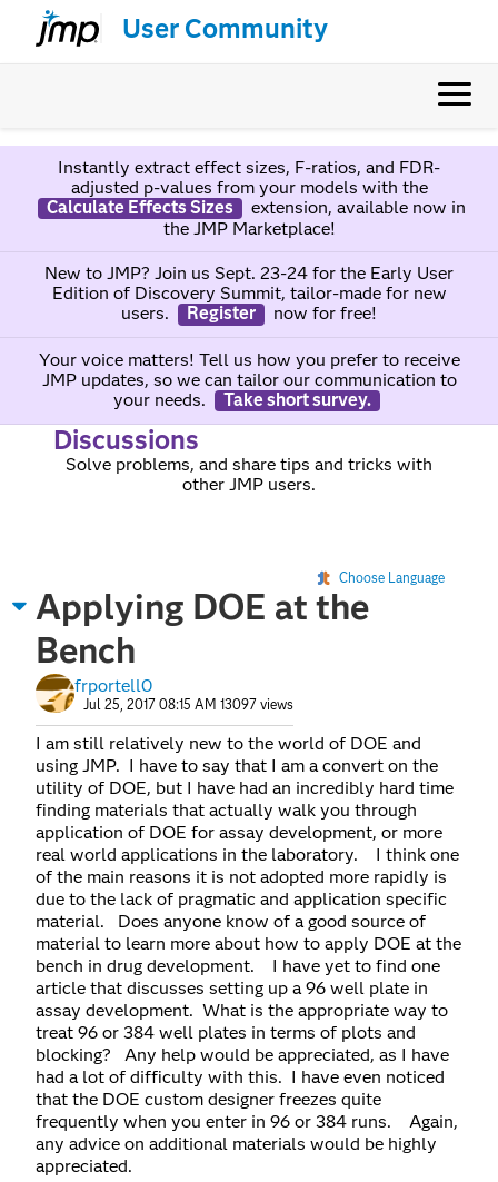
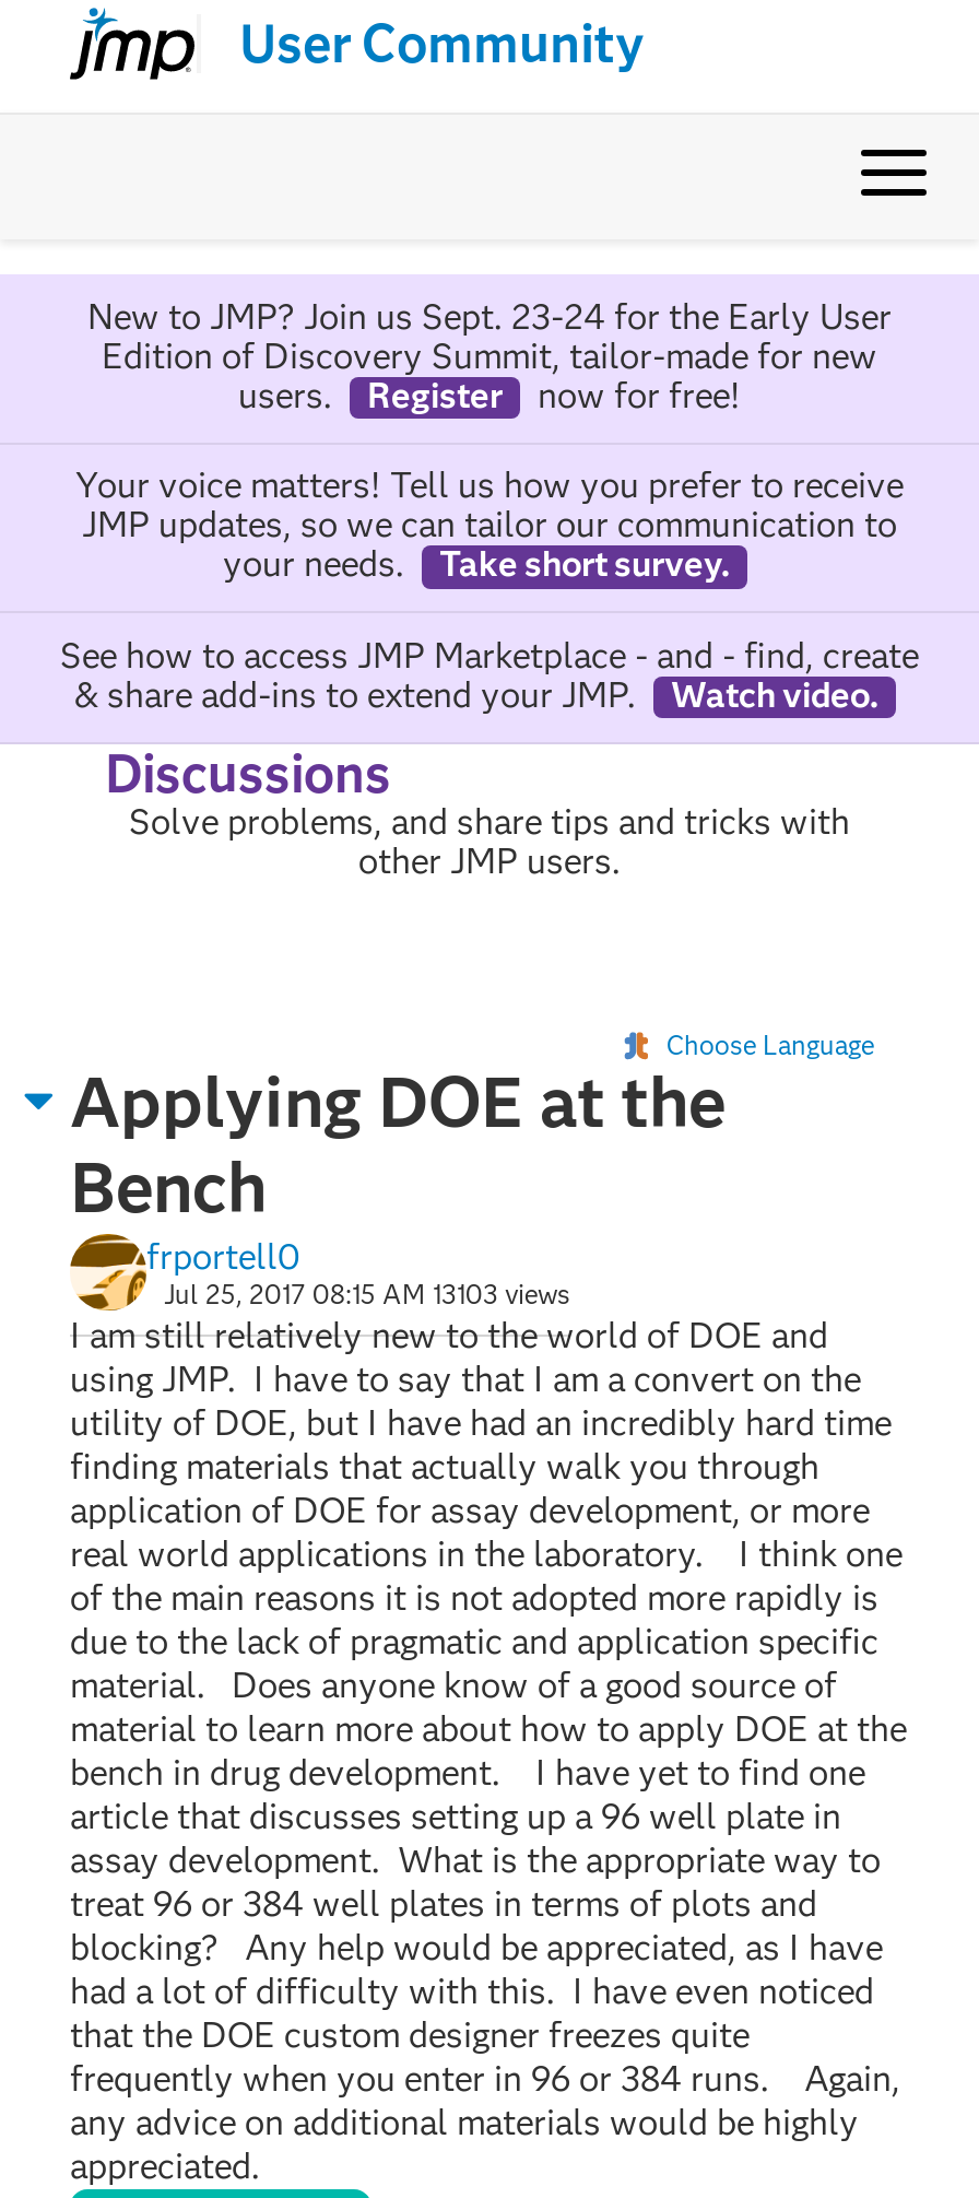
[46,157,465,240] Instantly extract effect sizes, F-ratios, and FDR- | adjusted p-values from your models with the | Calculate Effects Sizes | extension, available now in | the JMP Marketplace! -> none
moved [38,263,460,410] -> [75,296,904,585]: New to JMP? Join us Sept. 23-24 for the Early User | Edition of Discovery Summit, tailor-made for new | users. | ... | your needs. | Take short survey.
none -> [60,634,919,715] See how to access JMP Marketplace - and - find, create | & share add-ins to extend your JMP. | Watch video.
[83,696,293,713] Jul 25, 2017 08:15 AM 13097 views -> [164,1277,570,1310] Jul 25, 2017 08:15 AM 13103 views

